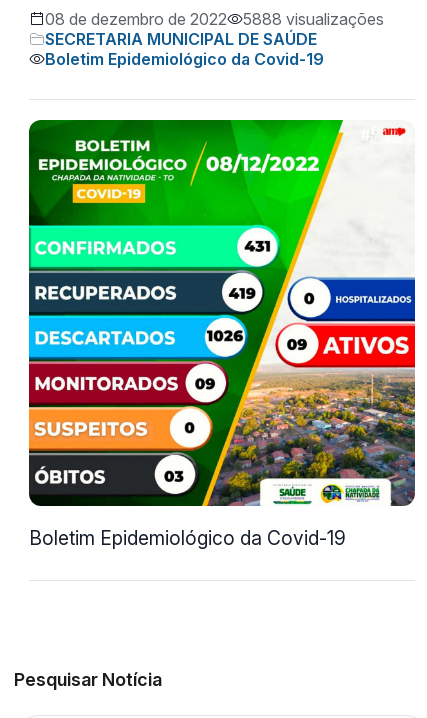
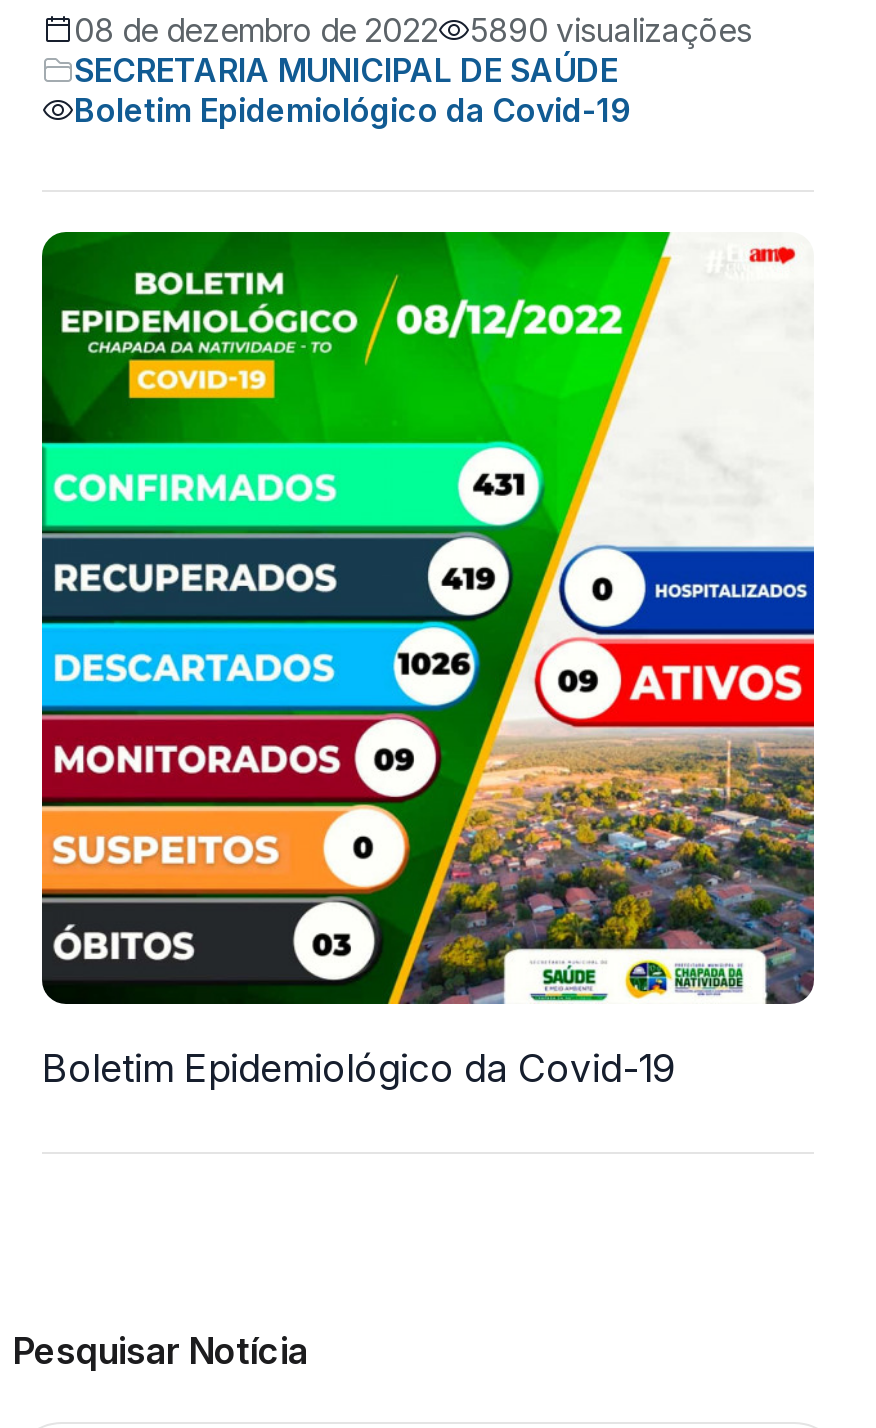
[243,9,384,29] 5888 visualizações -> [470,10,752,50] 5890 visualizações

